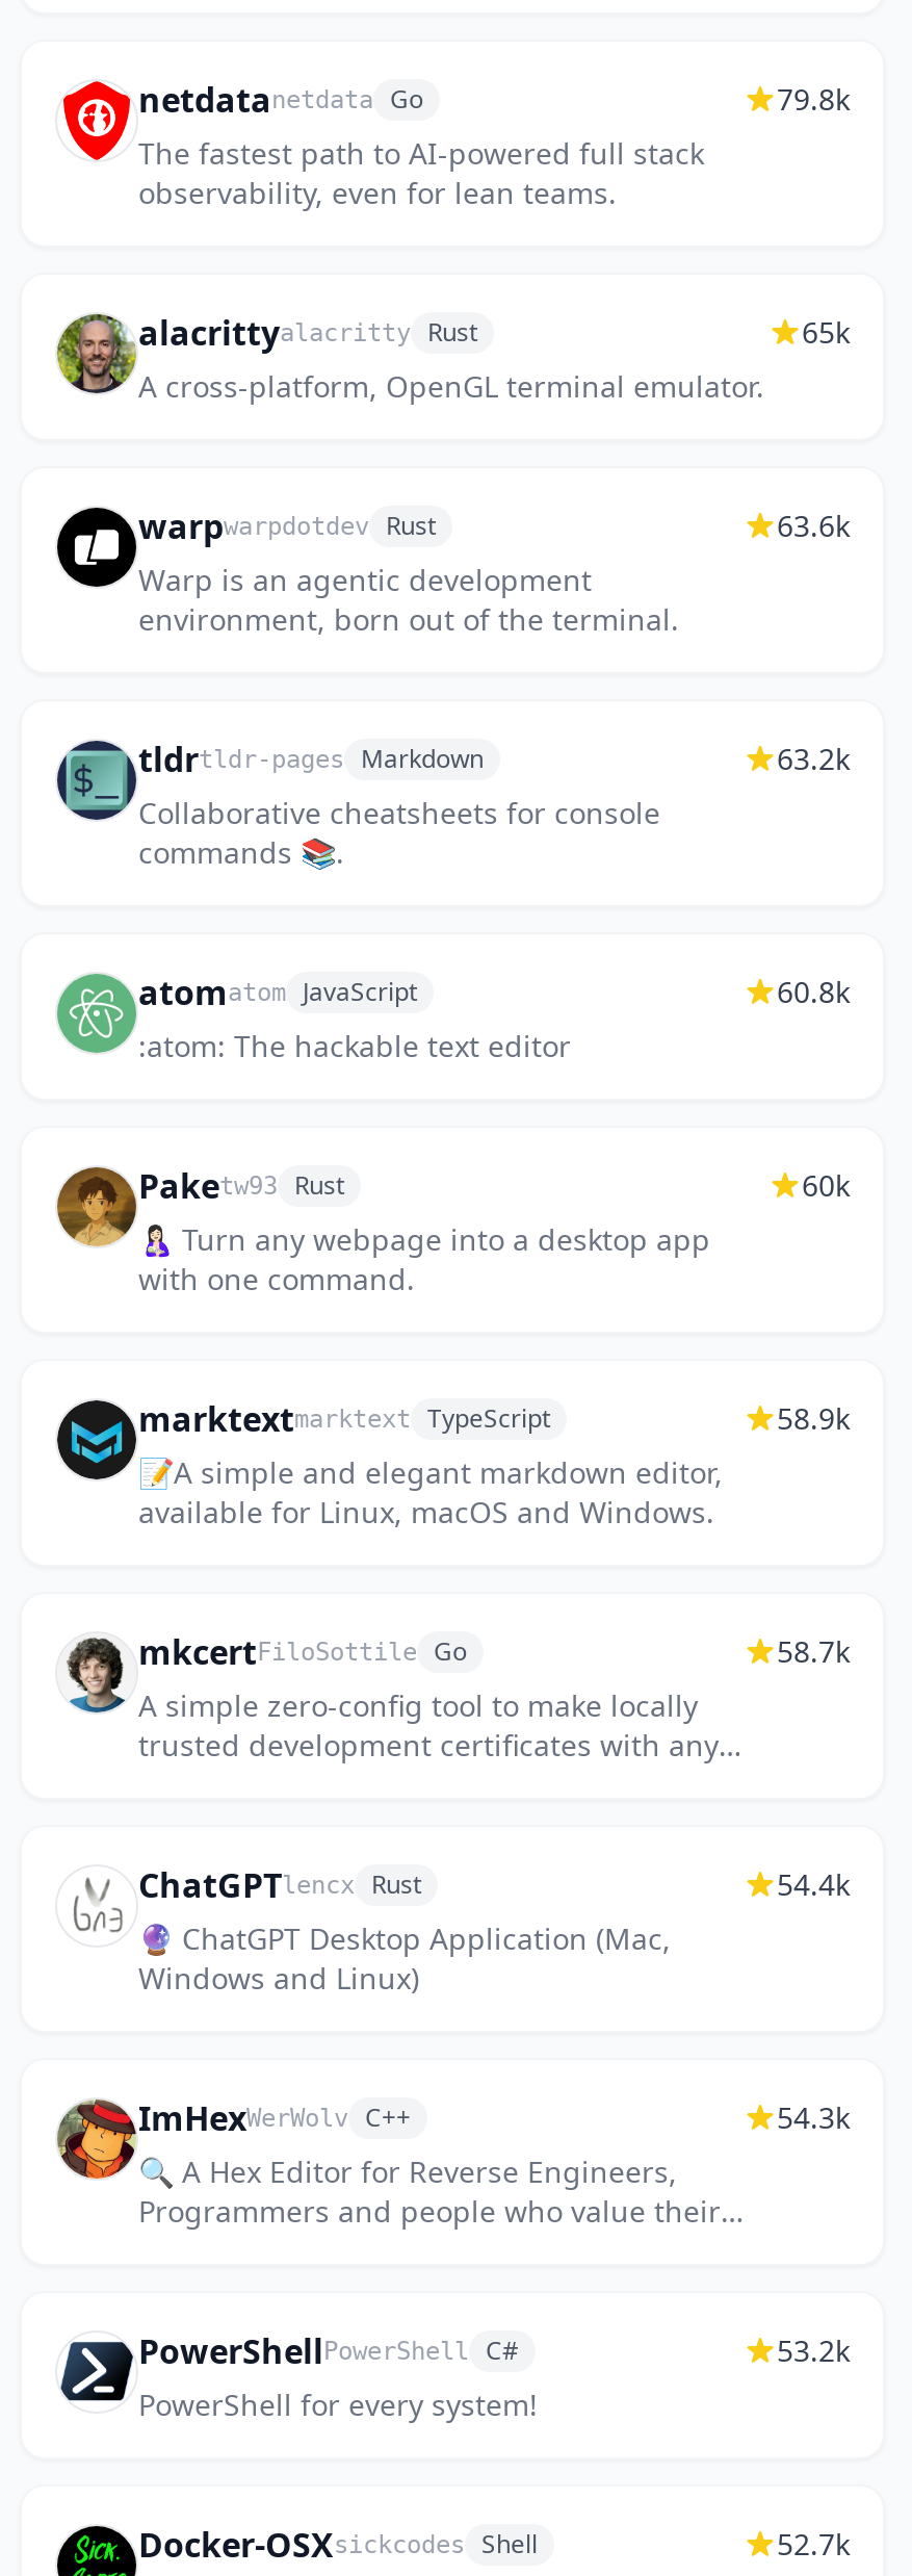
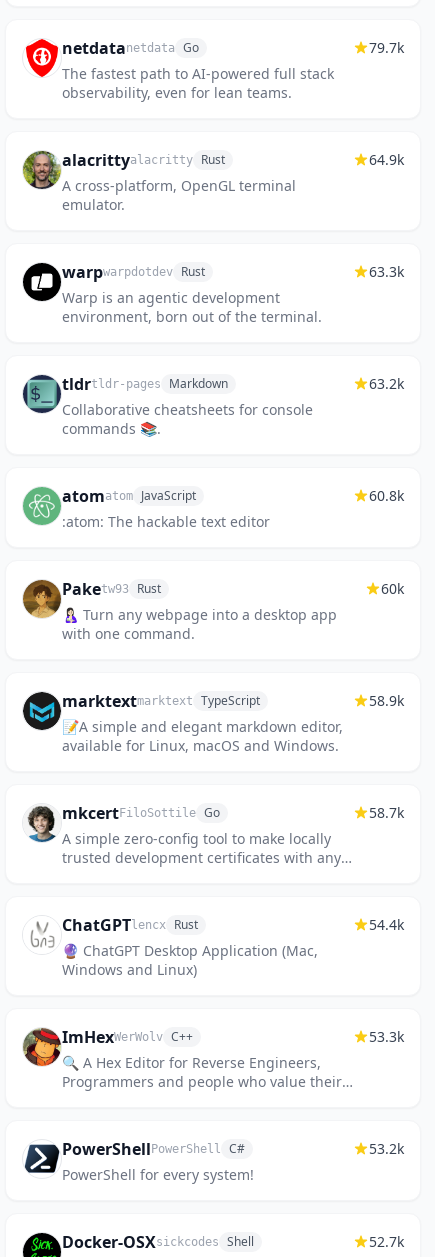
[777,79,850,119] 79.8k -> [369,38,404,57] 79.7k
[802,312,850,352] 65k -> [369,150,404,169] 64.9k
[777,506,850,545] 63.6k -> [369,262,404,281] 63.3k
[777,2097,850,2137] 54.3k -> [369,1027,404,1046] 53.3k

